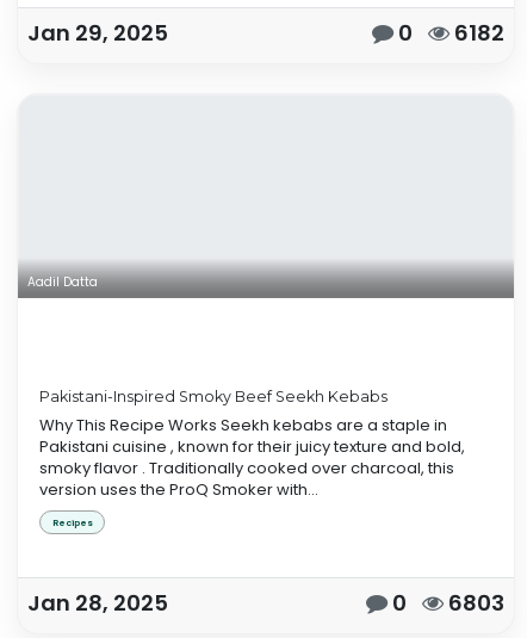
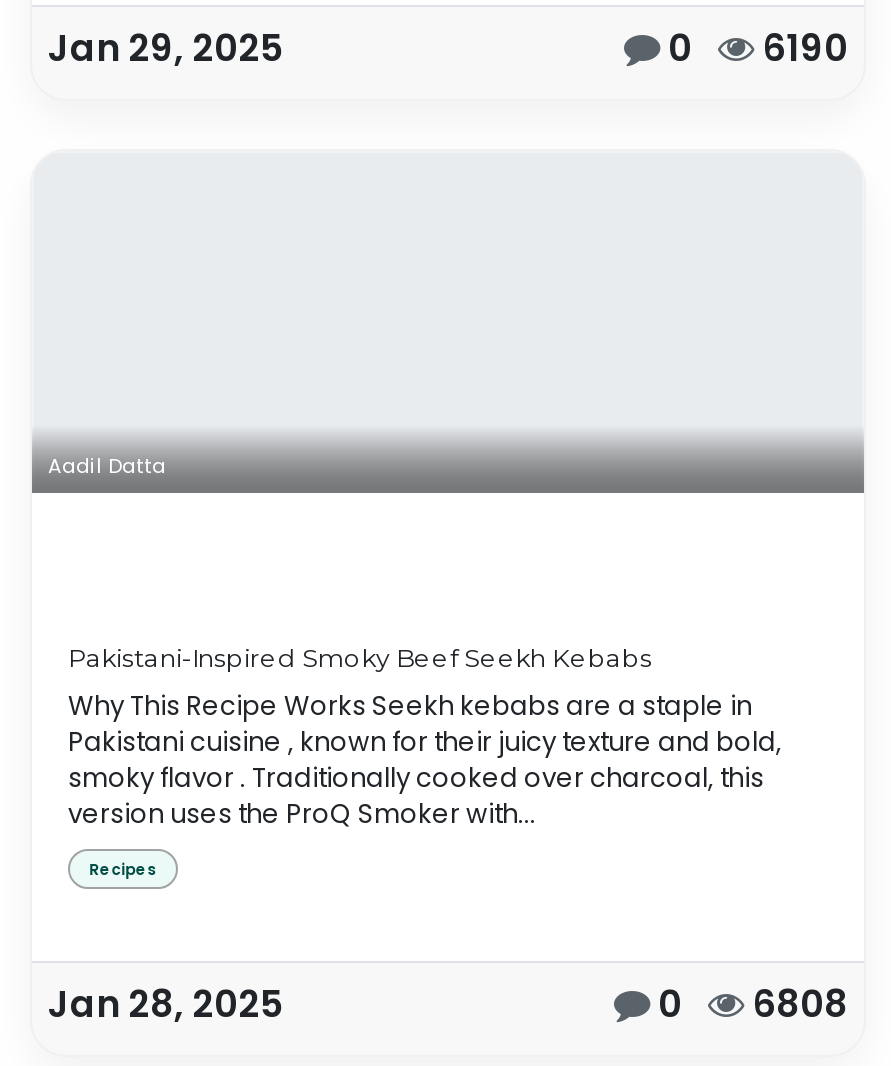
[398,18,504,48] 0 6182 -> [668,23,848,73] 0 6190
[392,588,504,618] 0 6803 -> [658,979,848,1029] 0 6808

